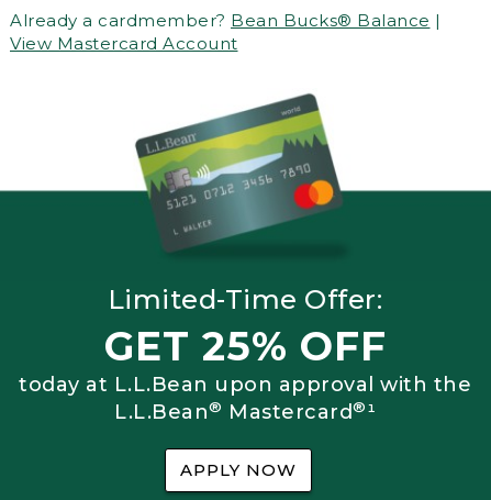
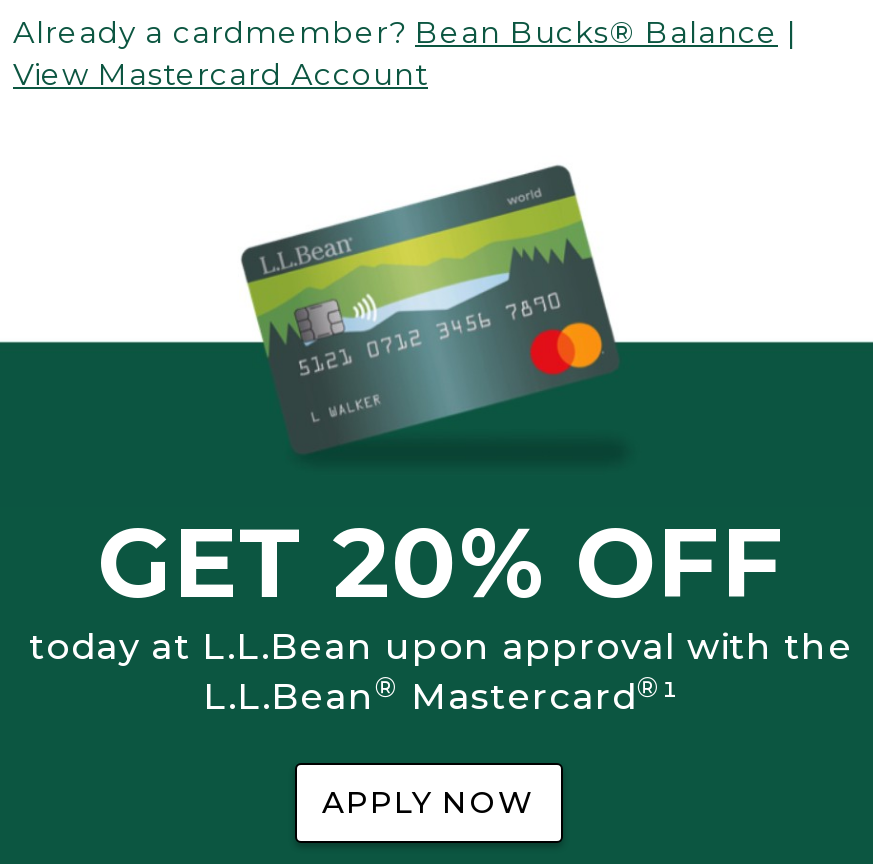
[104,284,386,371] Limited-Time Offer: | GET 25% OFF -> [97,506,785,622] GET 20% OFF

